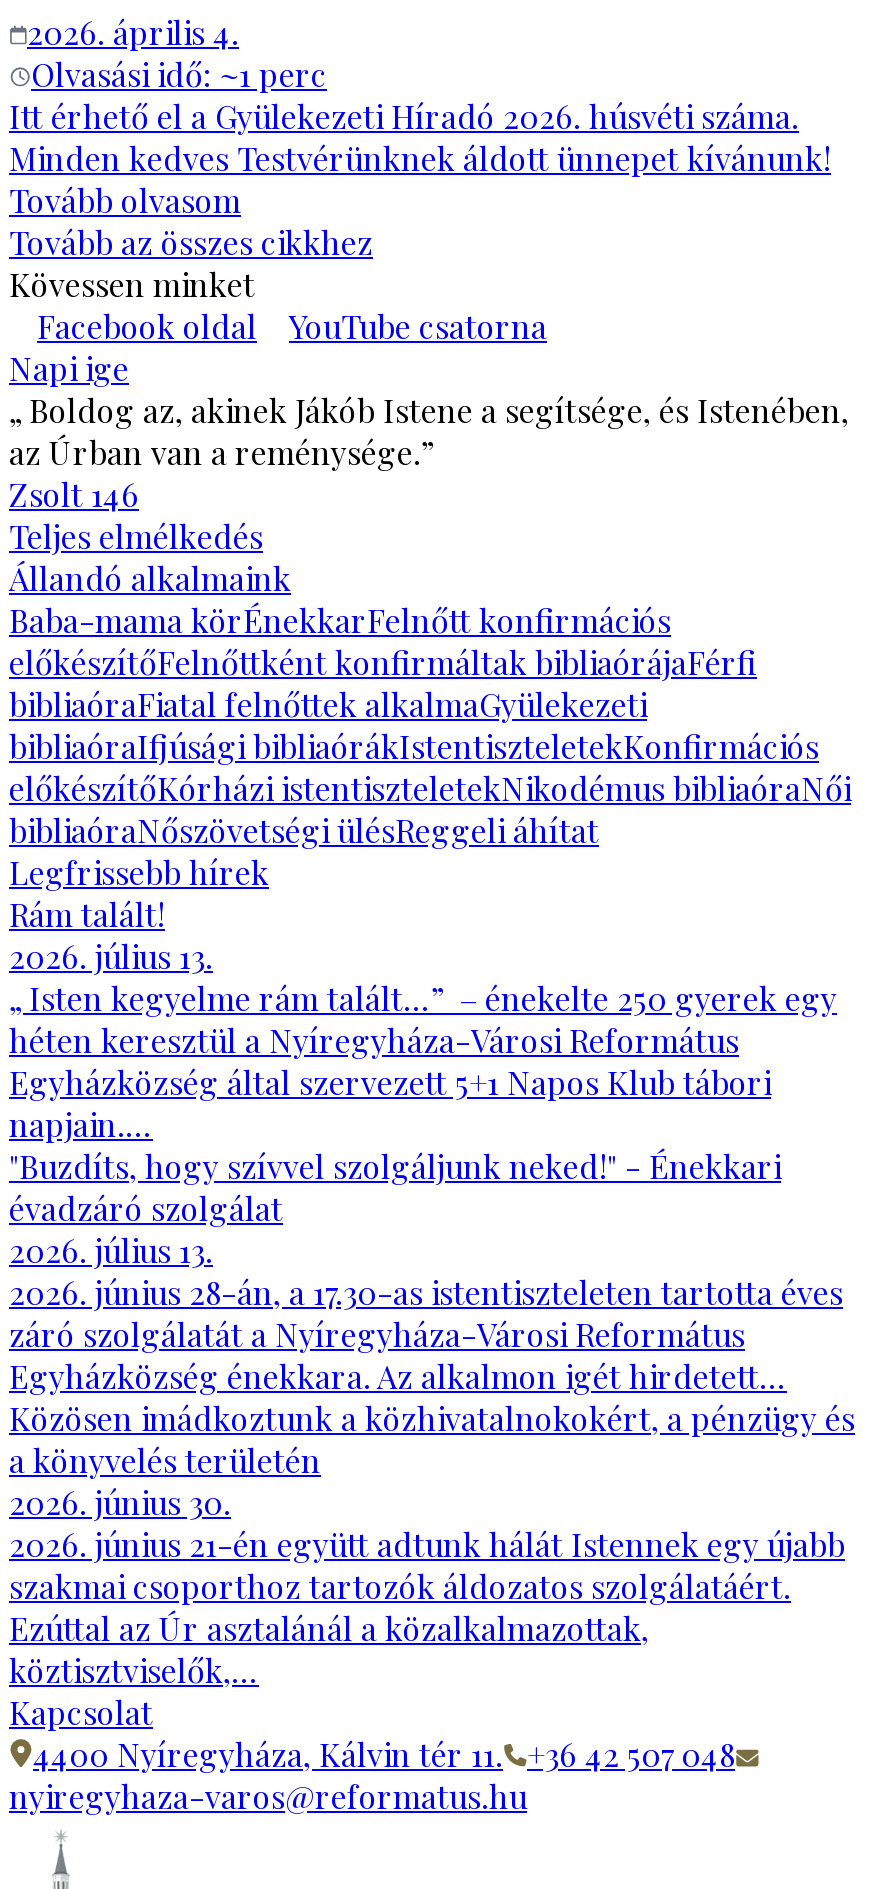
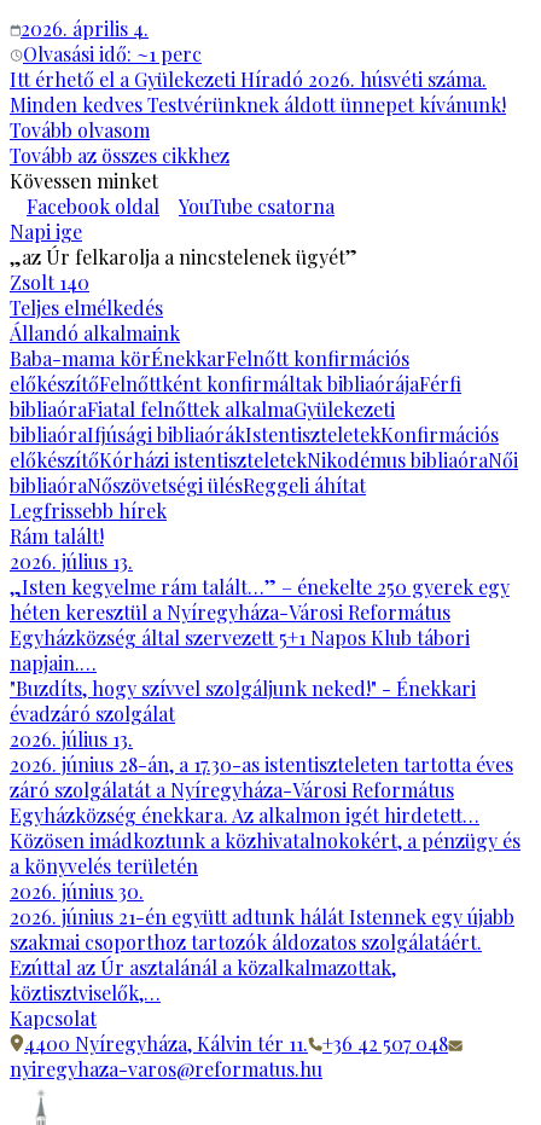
[9,390,849,516] „Boldog az, akinek Jákób Istene a segítsége, és Istenében, | az Úrban van a reménysége.” | Zsolt 146 -> [10,244,357,295] „az Úr felkarolja a nincstelenek ügyét” | Zsolt 140

